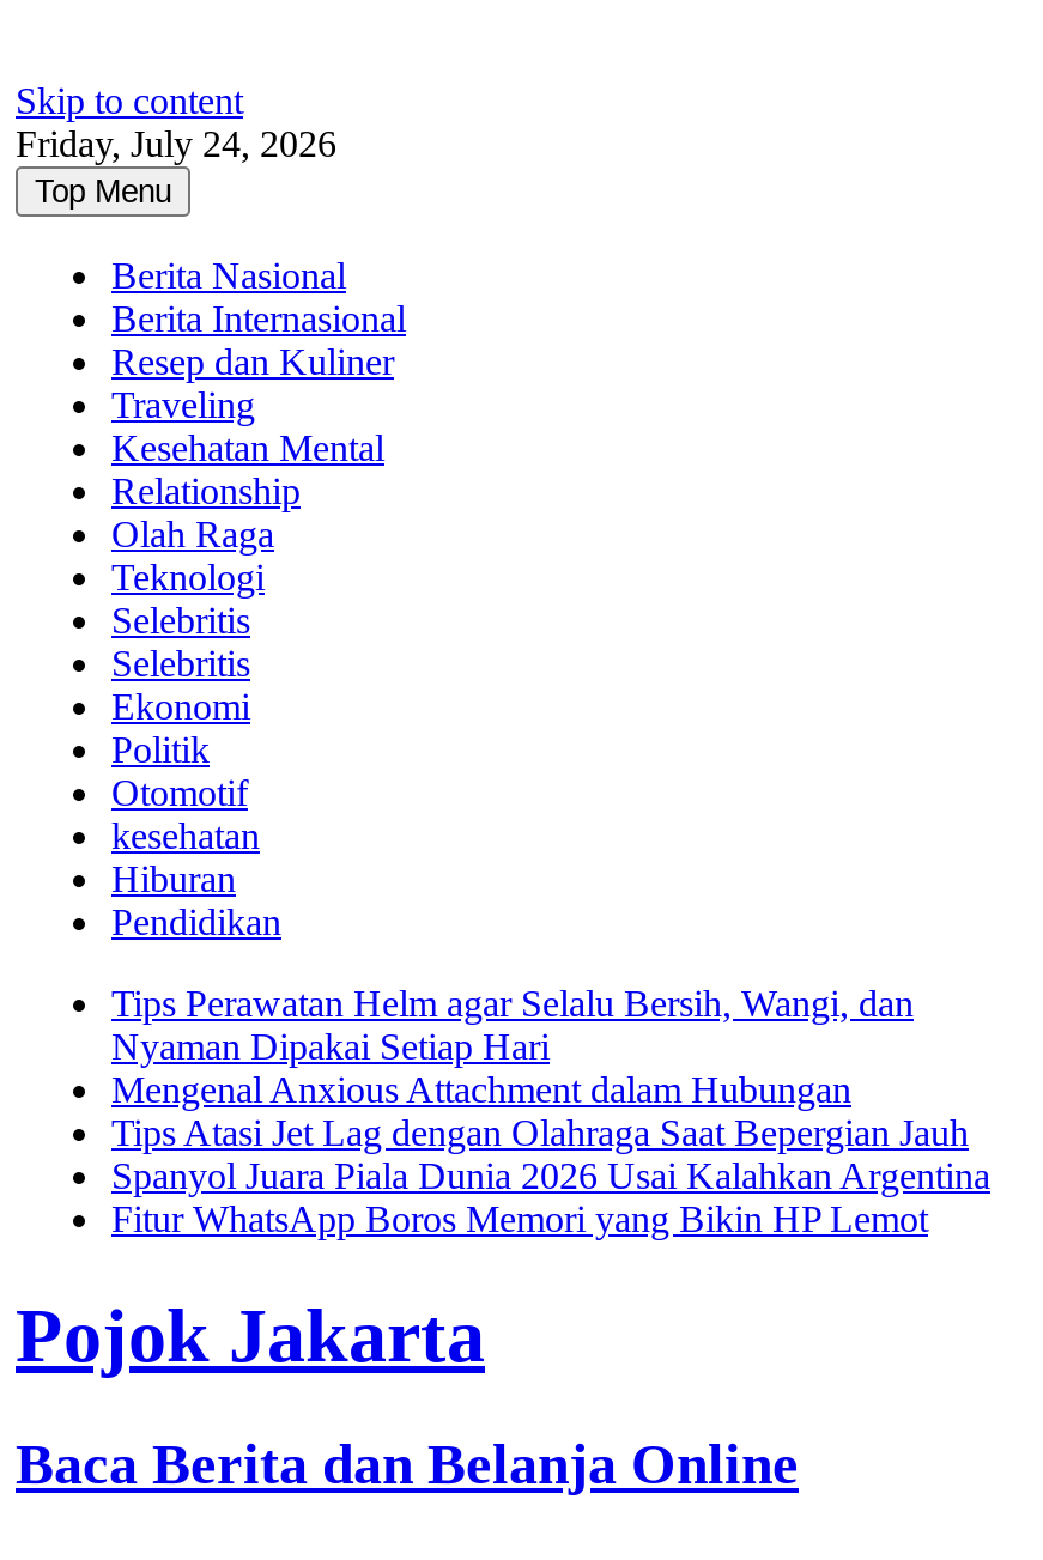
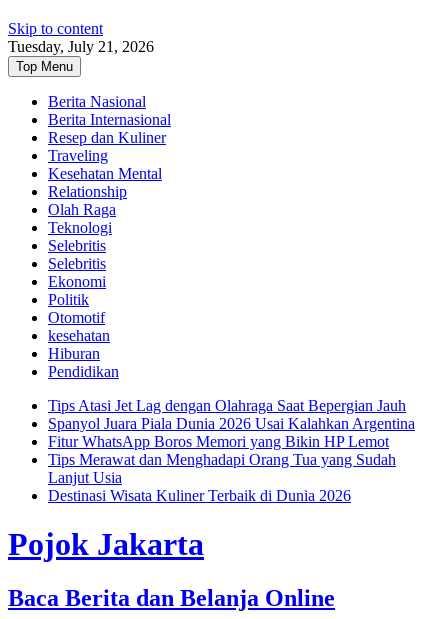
[16,123,336,164] Friday, July 24, 2026 -> [8,38,154,55] Tuesday, July 21, 2026
[111,983,914,1110] Tips Perawatan Helm agar Selalu Bersih, Wangi, dan | Nyaman Dipakai Setiap Hari | Mengenal Anxious Attachment dalam Hubungan -> none
moved [111,1112,990,1239] -> [48,397,415,450]: Tips Atasi Jet Lag dengan Olahraga Saat Bepergian Jauh | Spanyol Juara Piala Dunia 2026 Usai Kalahkan Argentina | Fitur WhatsApp Boros Memori yang Bikin HP Lemot
none -> [48,451,396,504] Tips Merawat dan Menghadapi Orang Tua yang Sudah | Lanjut Usia | Destinasi Wisata Kuliner Terbaik di Dunia 2026

